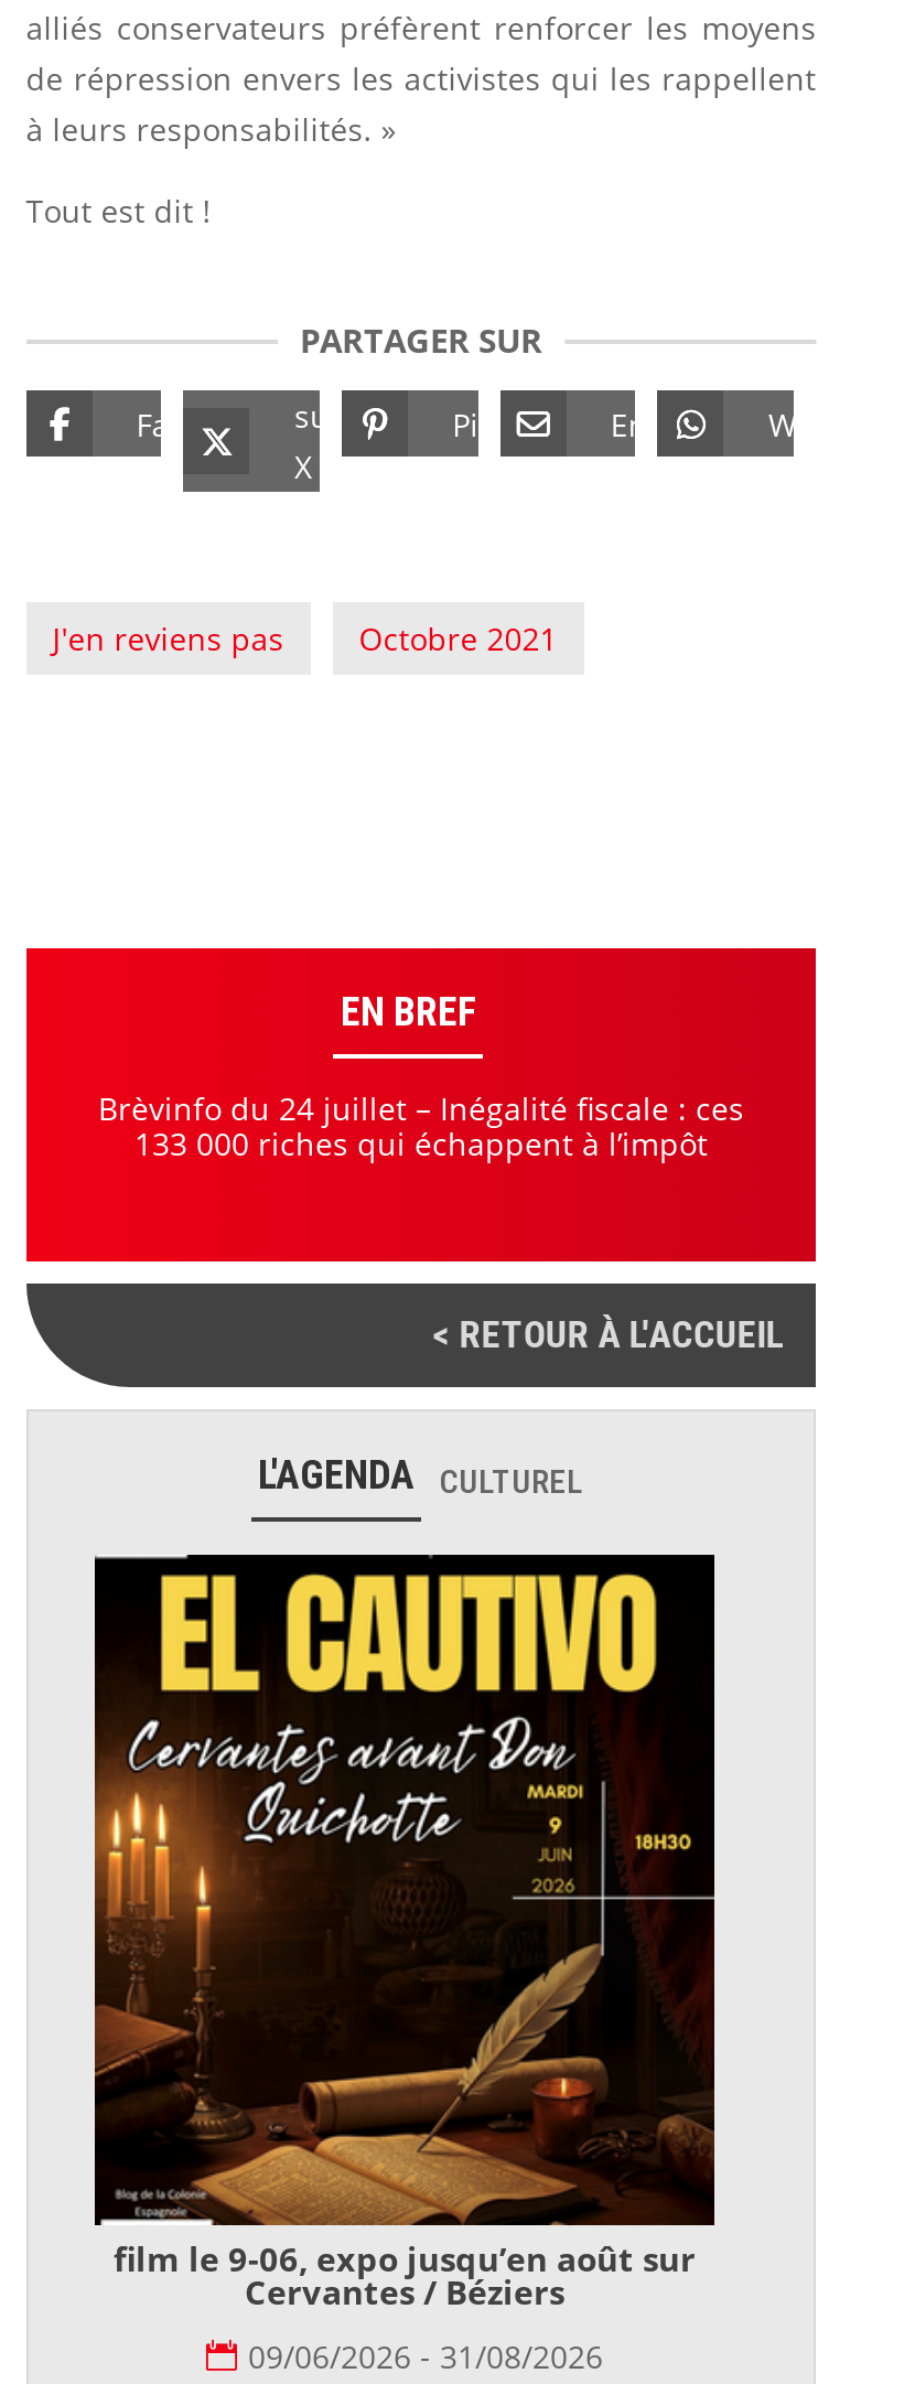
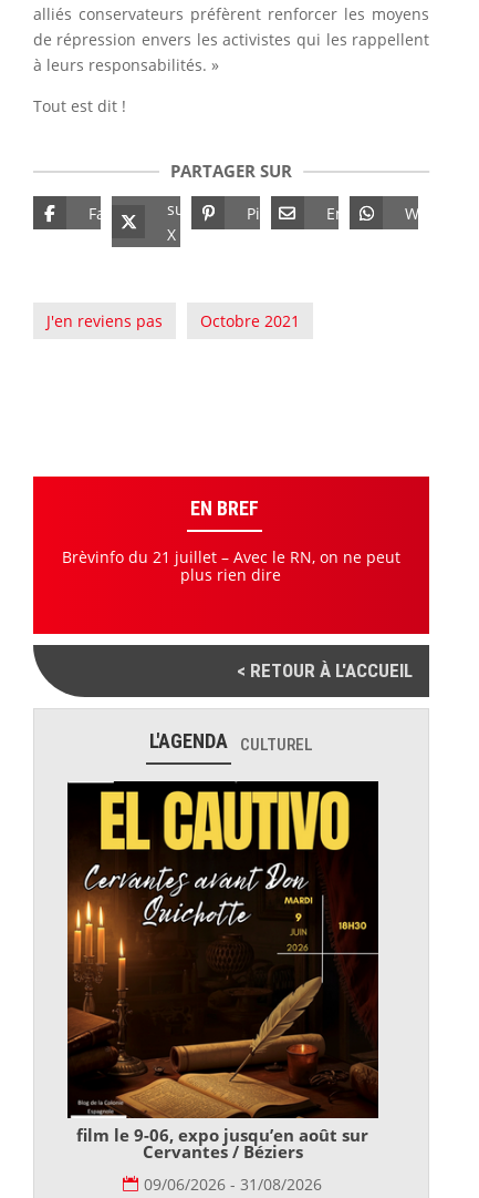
[98,1087,744,1164] Brèvinfo du 24 juillet – Inégalité fiscale : ces | 133 000 riches qui échappent à l’impôt -> [62,546,400,585] Brèvinfo du 21 juillet – Avec le RN, on ne peut | plus rien dire

